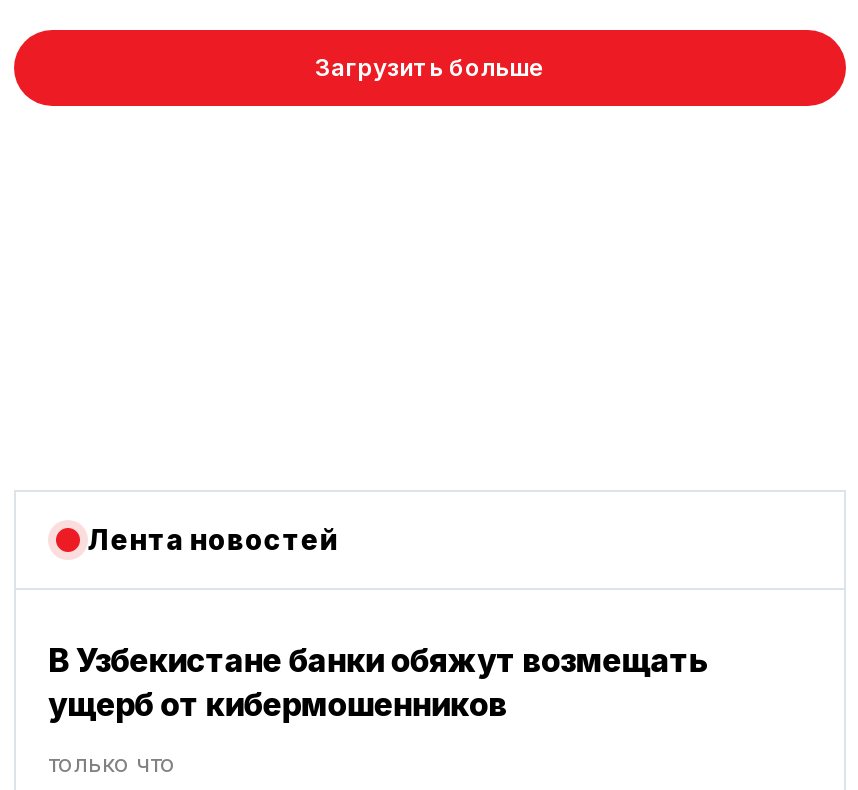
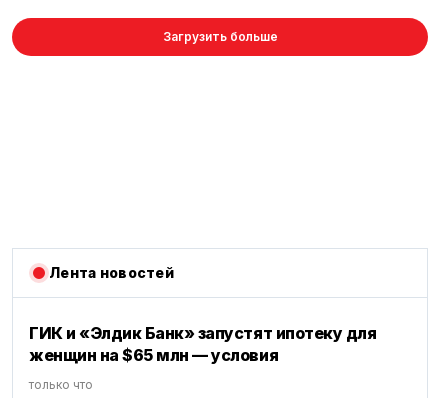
[48,640,707,724] В Узбекистане банки обяжут возмещать | ущерб от кибермошенников -> [29,323,376,365] ГИК и «Элдик Банк» запустят ипотеку для | женщин на $65 млн — условия

